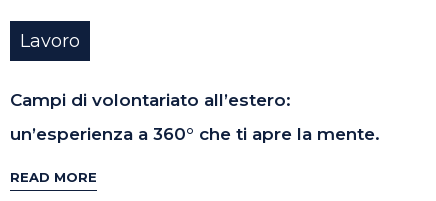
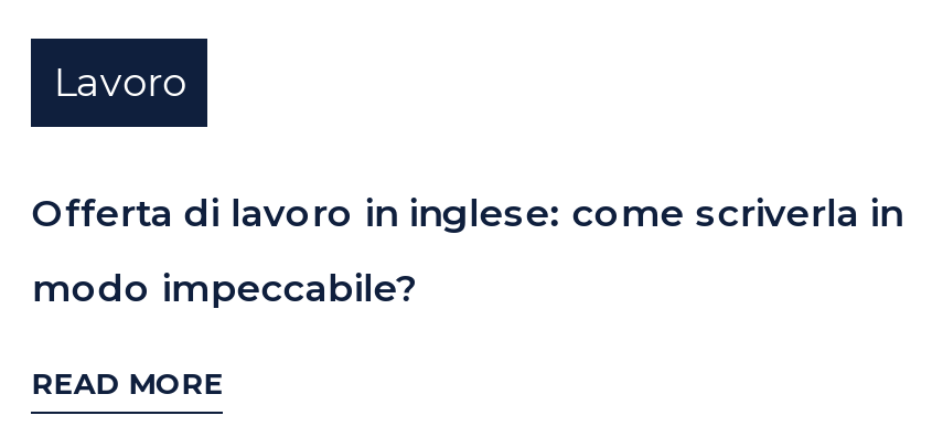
[10,90,291,110] Campi di volontariato all’estero: -> [32,191,903,235] Offerta di lavoro in inglese: come scriverla in
[10,124,380,144] un’esperienza a 360° che ti apre la mente. -> [32,266,416,310] modo impeccabile?

